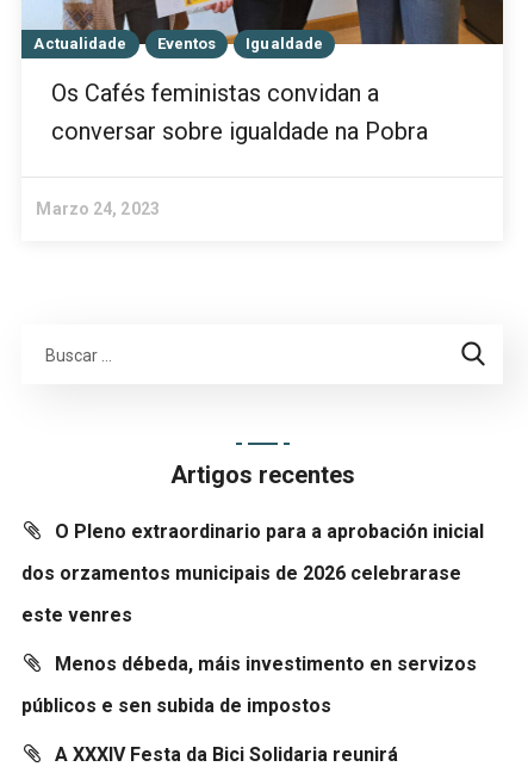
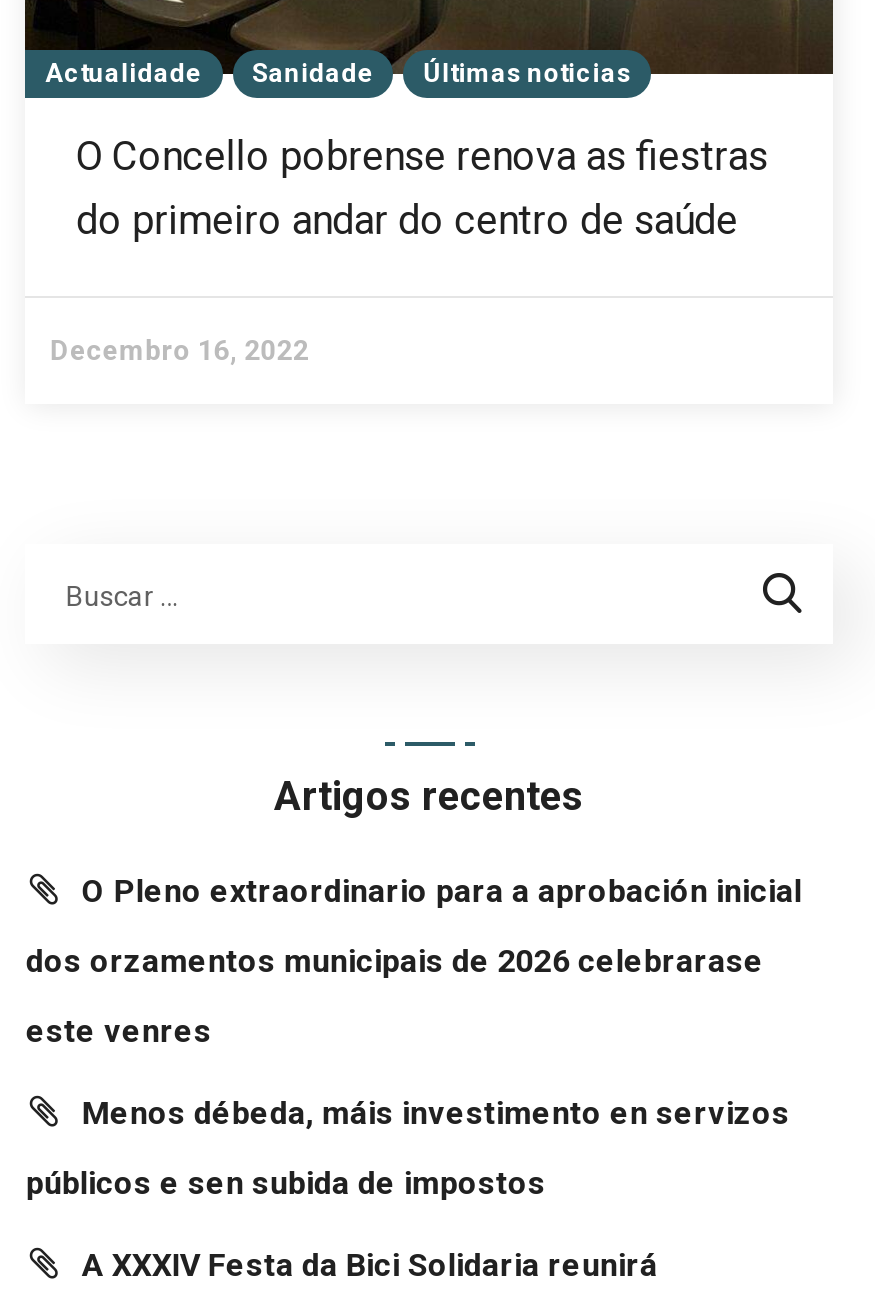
[157,35,323,53] Eventos | Igualdade -> [252,58,631,88] Sanidade | Últimas noticias
[52,79,428,146] Os Cafés feministas convidan a | conversar sobre igualdade na Pobra -> [76,132,768,244] O Concello pobrense renova as fiestras | do primeiro andar do centro de saúde
[36,199,159,219] Marzo 24, 2023 -> [50,334,309,366] Decembro 16, 2022

